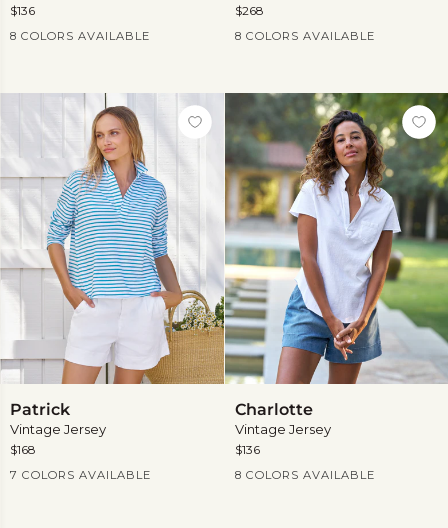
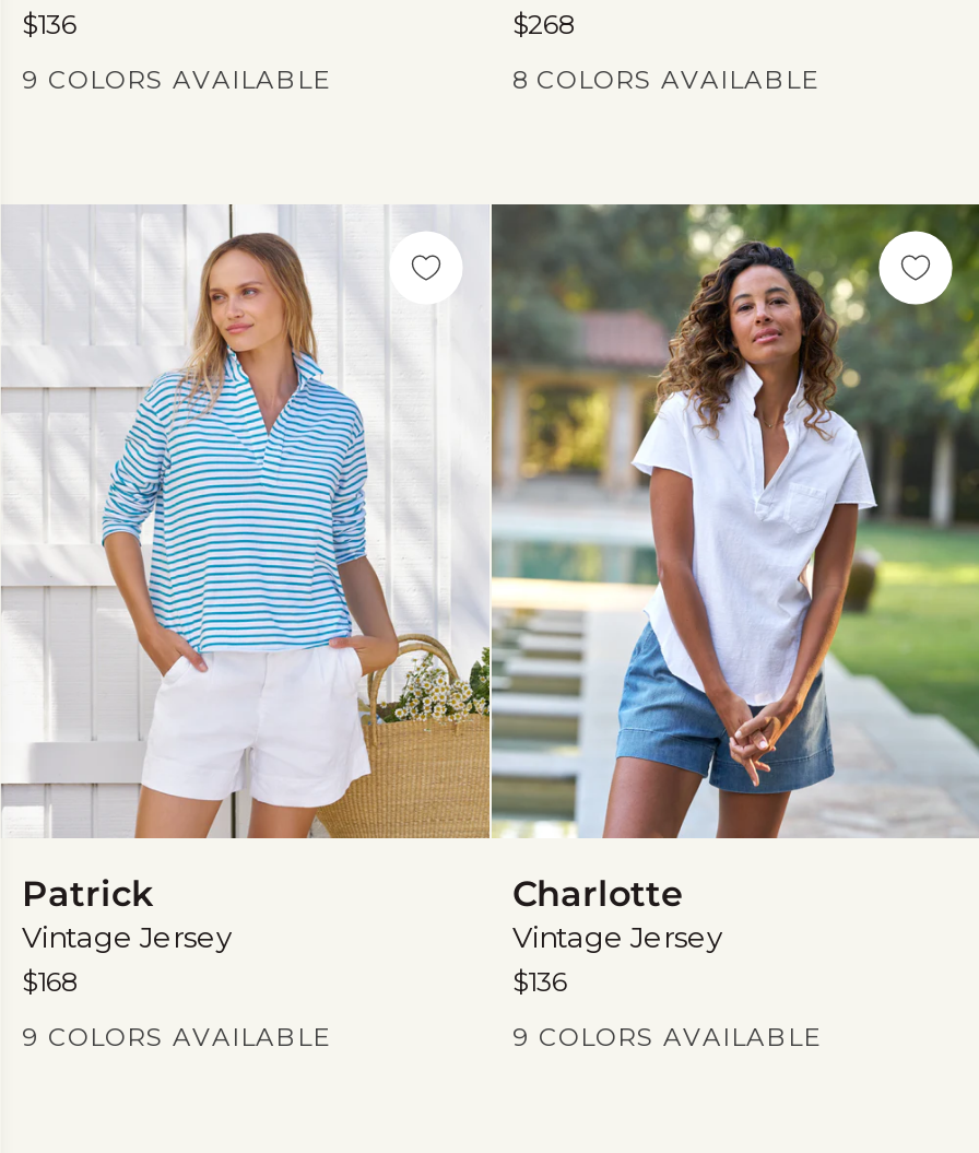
[10,29,150,43] 8 COLORS AVAILABLE -> [22,64,330,95] 9 COLORS AVAILABLE
[10,468,151,482] 7 COLORS AVAILABLE -> [22,1023,330,1053] 9 COLORS AVAILABLE
[234,468,374,482] 8 COLORS AVAILABLE -> [512,1023,821,1053] 9 COLORS AVAILABLE

